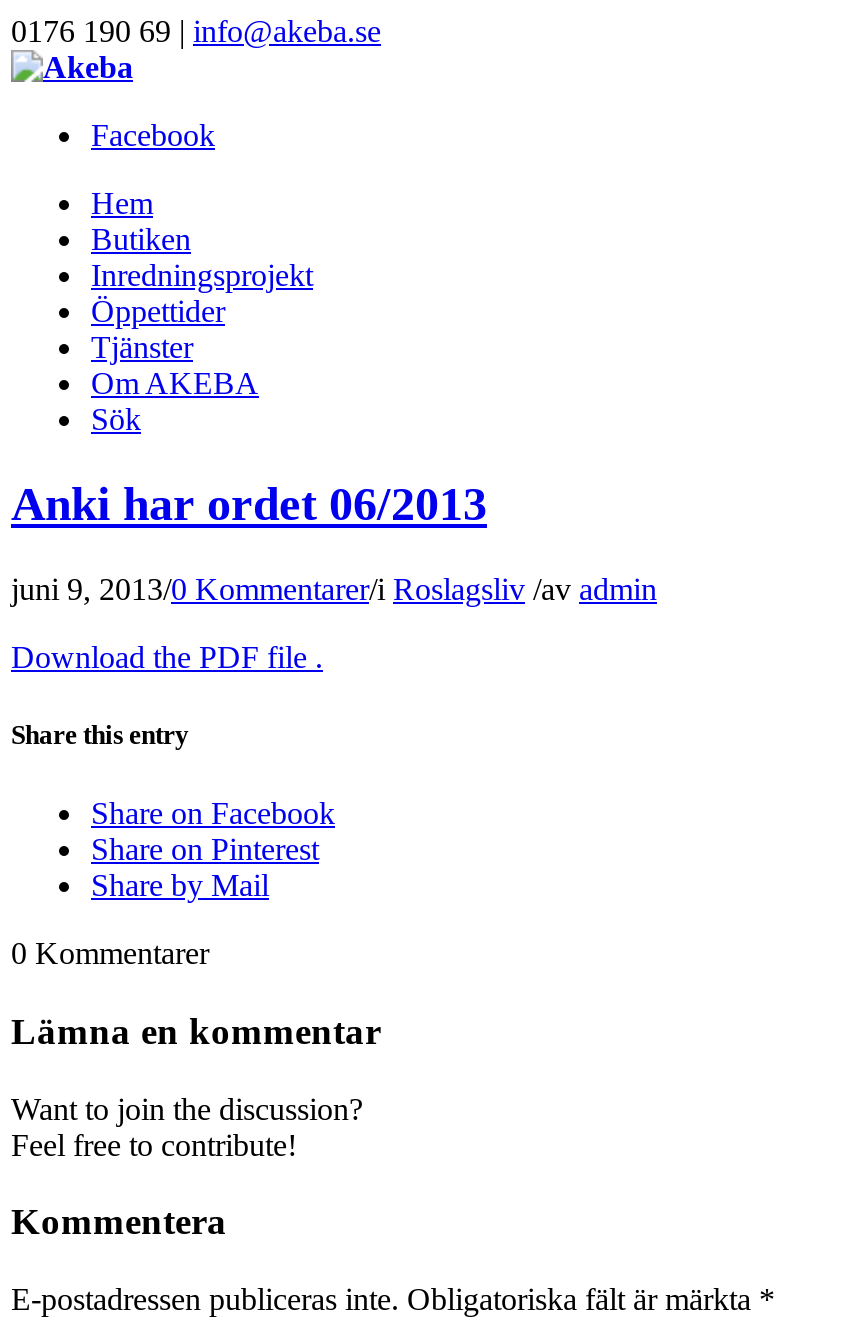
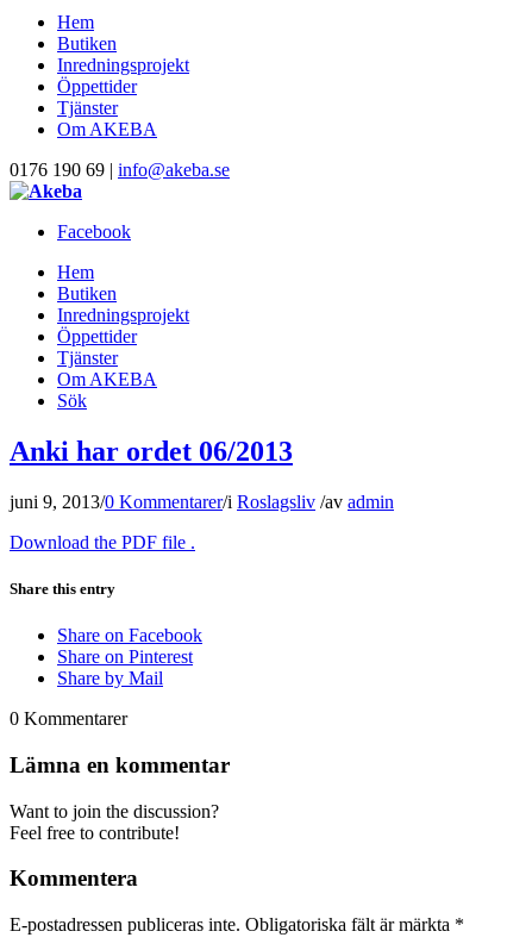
none -> [57,12,189,139] Hem | Butiken | Inredningsprojekt | Öppettider | Tjänster | Om AKEBA

